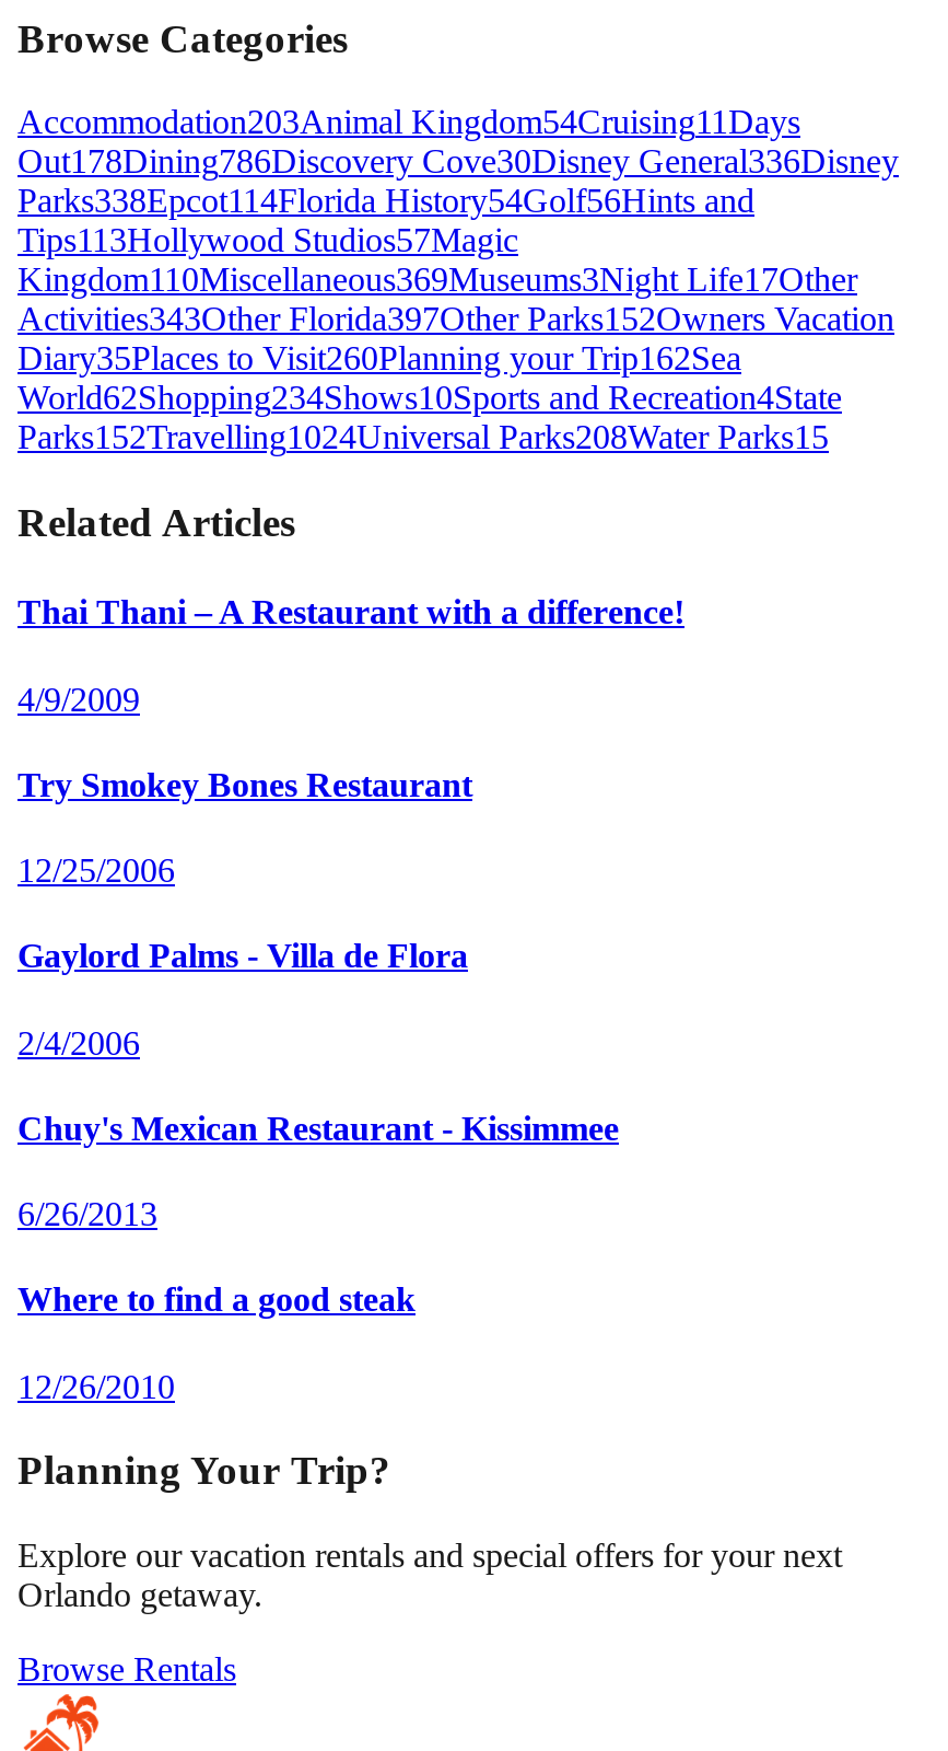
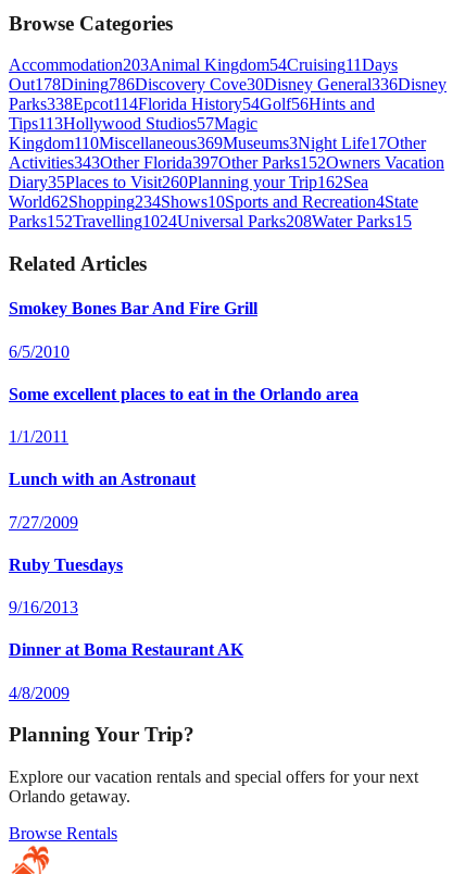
[17,594,684,631] Thai Thani – A Restaurant with a difference! -> [9,299,257,318] Smokey Bones Bar And Fire Grill
[17,680,140,717] 4/9/2009 -> [9,342,70,360] 6/5/2010
[17,766,472,803] Try Smokey Bones Restaurant -> [9,385,359,403] Some excellent places to eat in the Orlando area
[17,851,175,889] 12/25/2006 -> [9,427,68,446] 1/1/2011
[17,937,468,975] Gaylord Palms - Villa de Flora -> [9,470,196,488] Lunch with an Astronaut
[17,1023,140,1061] 2/4/2006 -> [9,513,78,531] 7/27/2009
[17,1109,619,1146] Chuy's Mexican Restaurant - Kissimmee -> [9,555,123,574] Ruby Tuesdays
[17,1195,157,1232] 6/26/2013 -> [9,598,78,616] 9/16/2013
[17,1281,416,1319] Where to find a good steak -> [9,641,243,659] Dinner at Boma Restaurant AK
[17,1367,175,1404] 12/26/2010 -> [9,683,70,702] 4/8/2009

